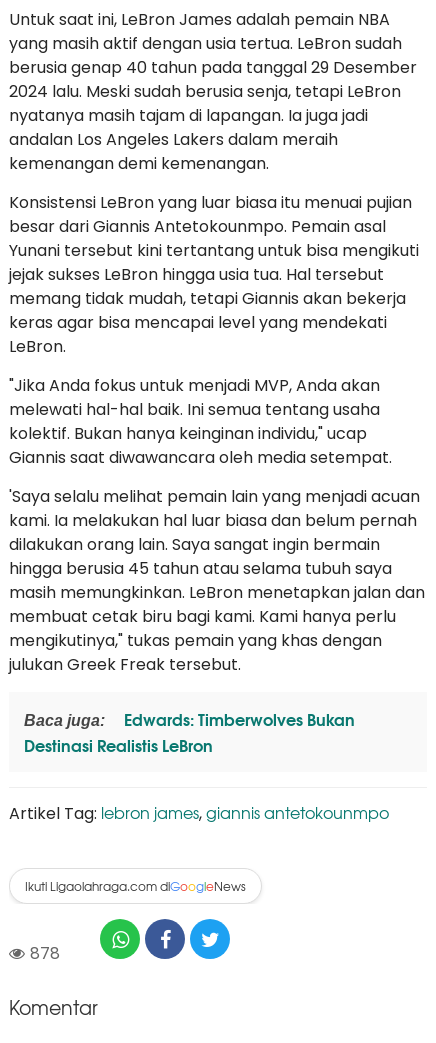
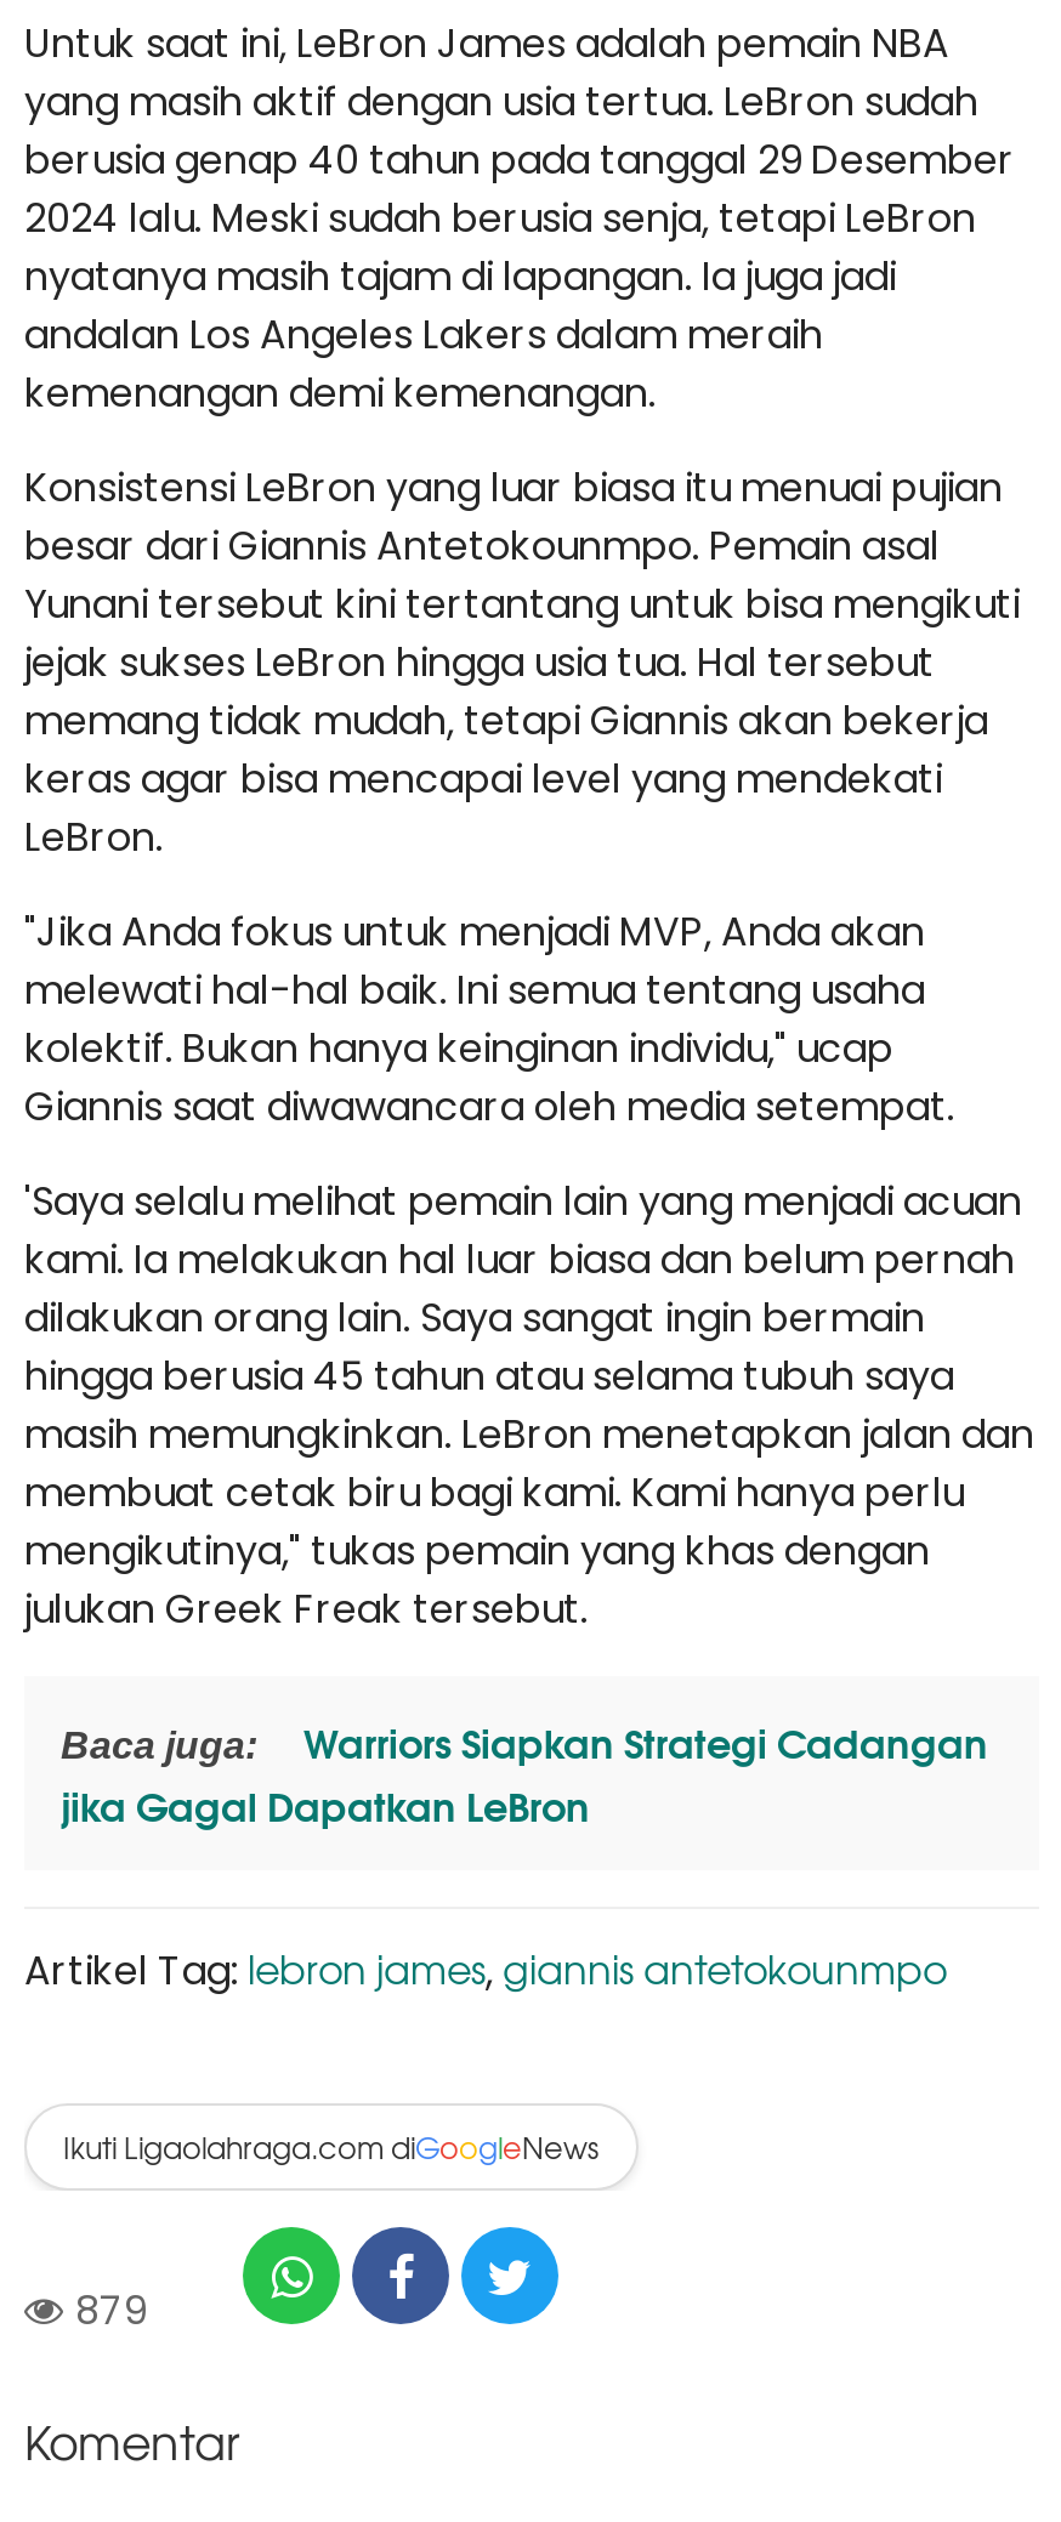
[24,706,355,757] Edwards: Timberwolves Bukan | Destinasi Realistis LeBron -> [61,1710,988,1834] Warriors Siapkan Strategi Cadangan | jika Gagal Dapatkan LeBron
[30,945,60,961] 878 -> [75,2290,146,2329] 879

